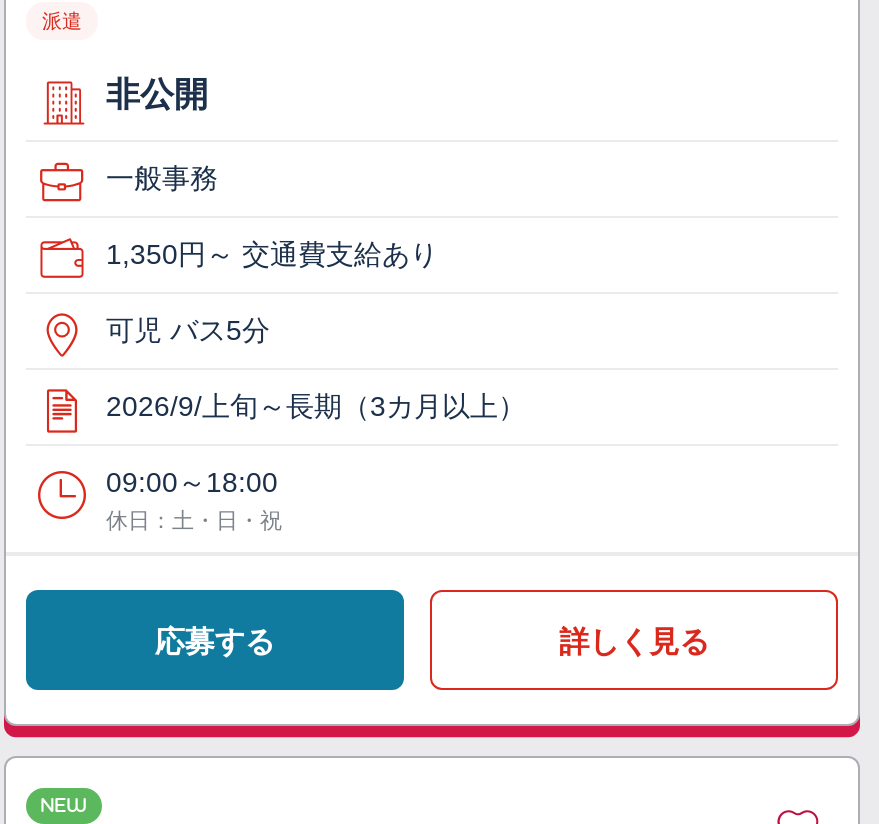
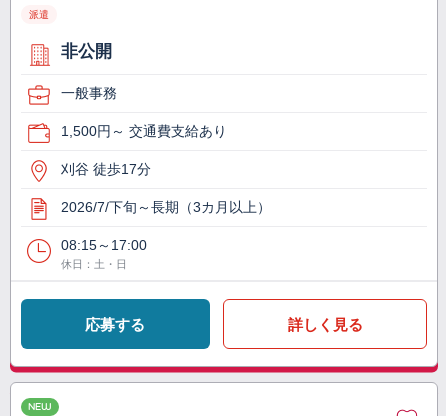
[106,239,438,271] 1,350円～ 交通費支給あり -> [61,123,227,139] 1,500円～ 交通費支給あり
[106,315,270,347] 可児 バス5分 -> [61,161,151,177] 刈谷 徒歩17分
[106,391,526,423] 2026/9/上旬～長期（3カ月以上） -> [61,199,271,215] 2026/7/下旬～長期（3カ月以上）
[106,467,282,533] 09:00～18:00 | 休日：土・日・祝 -> [61,237,147,270] 08:15～17:00 | 休日：土・日

